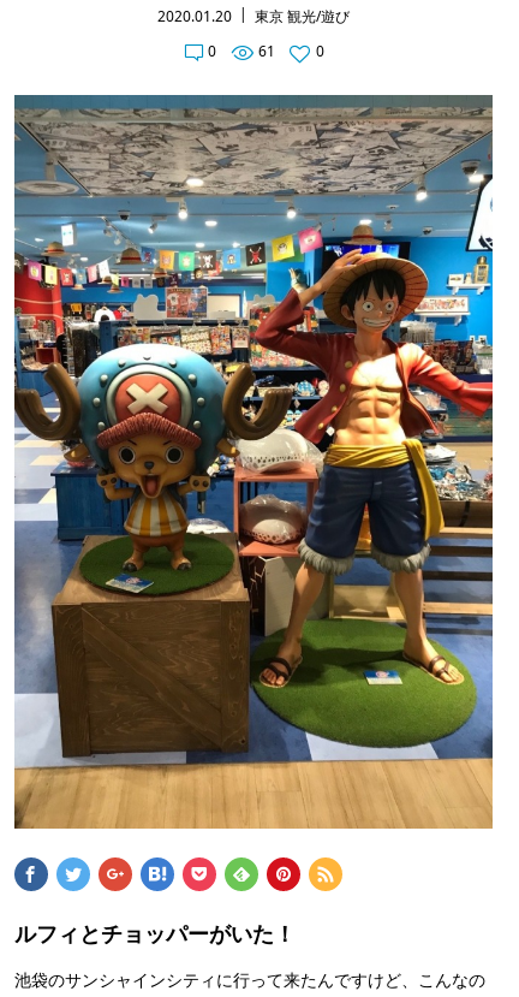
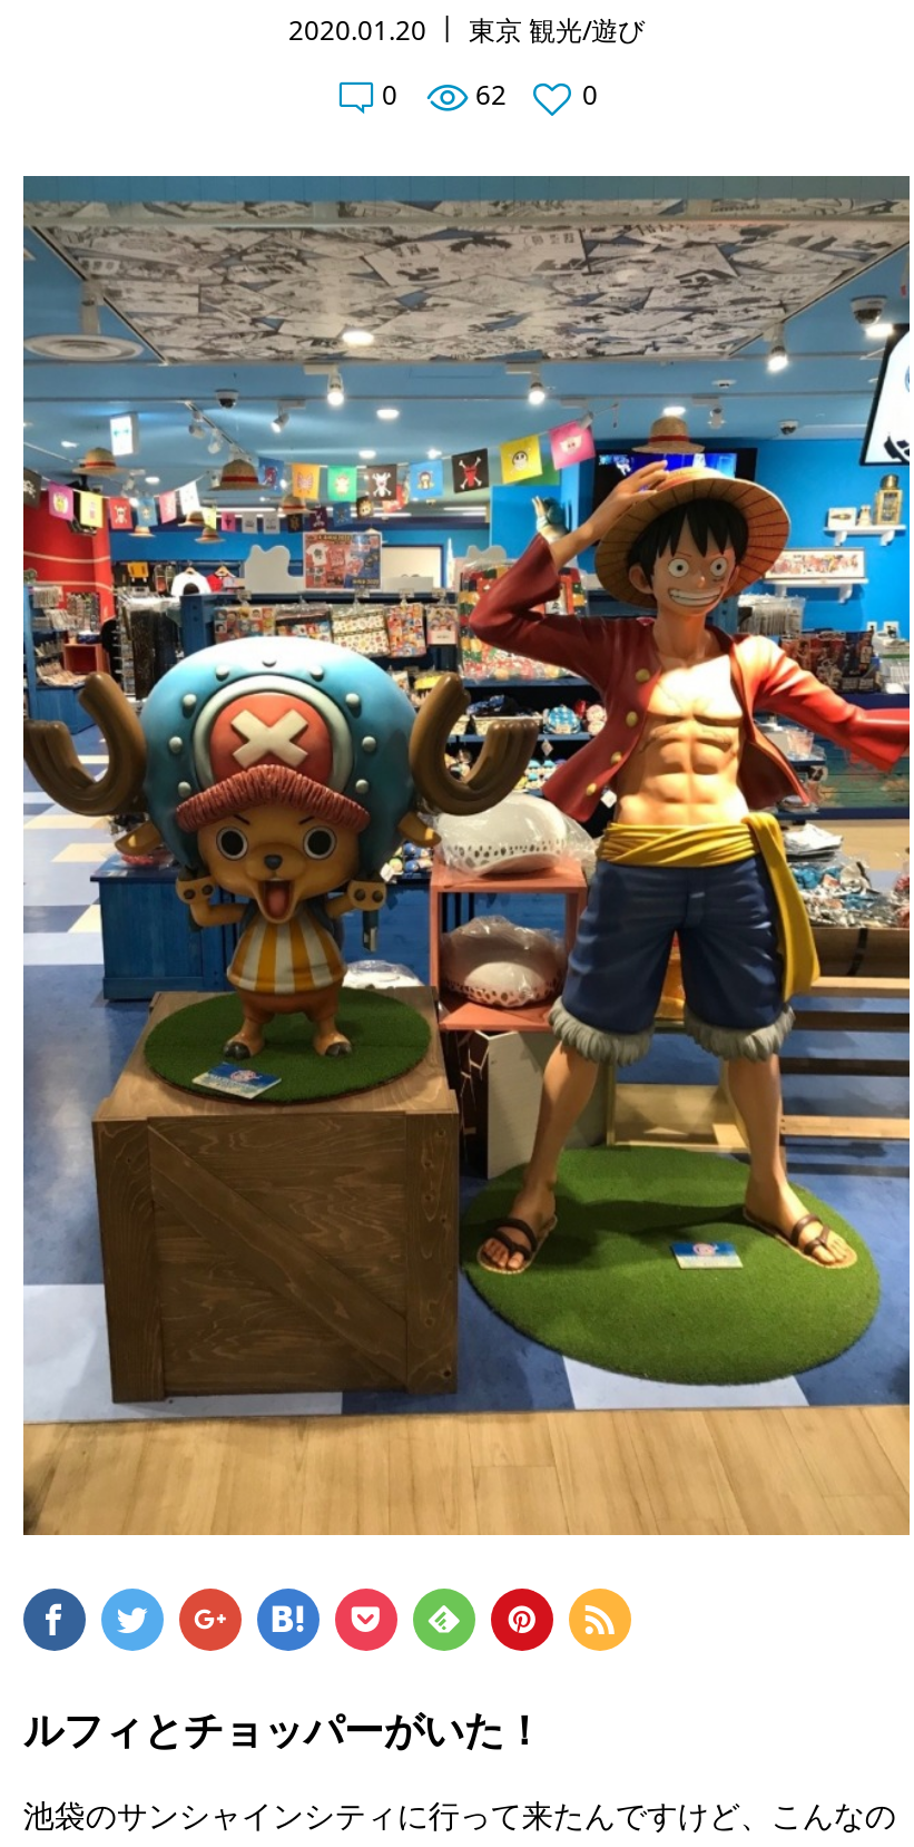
[258,41,324,61] 61 0 -> [475,76,598,114] 62 0

